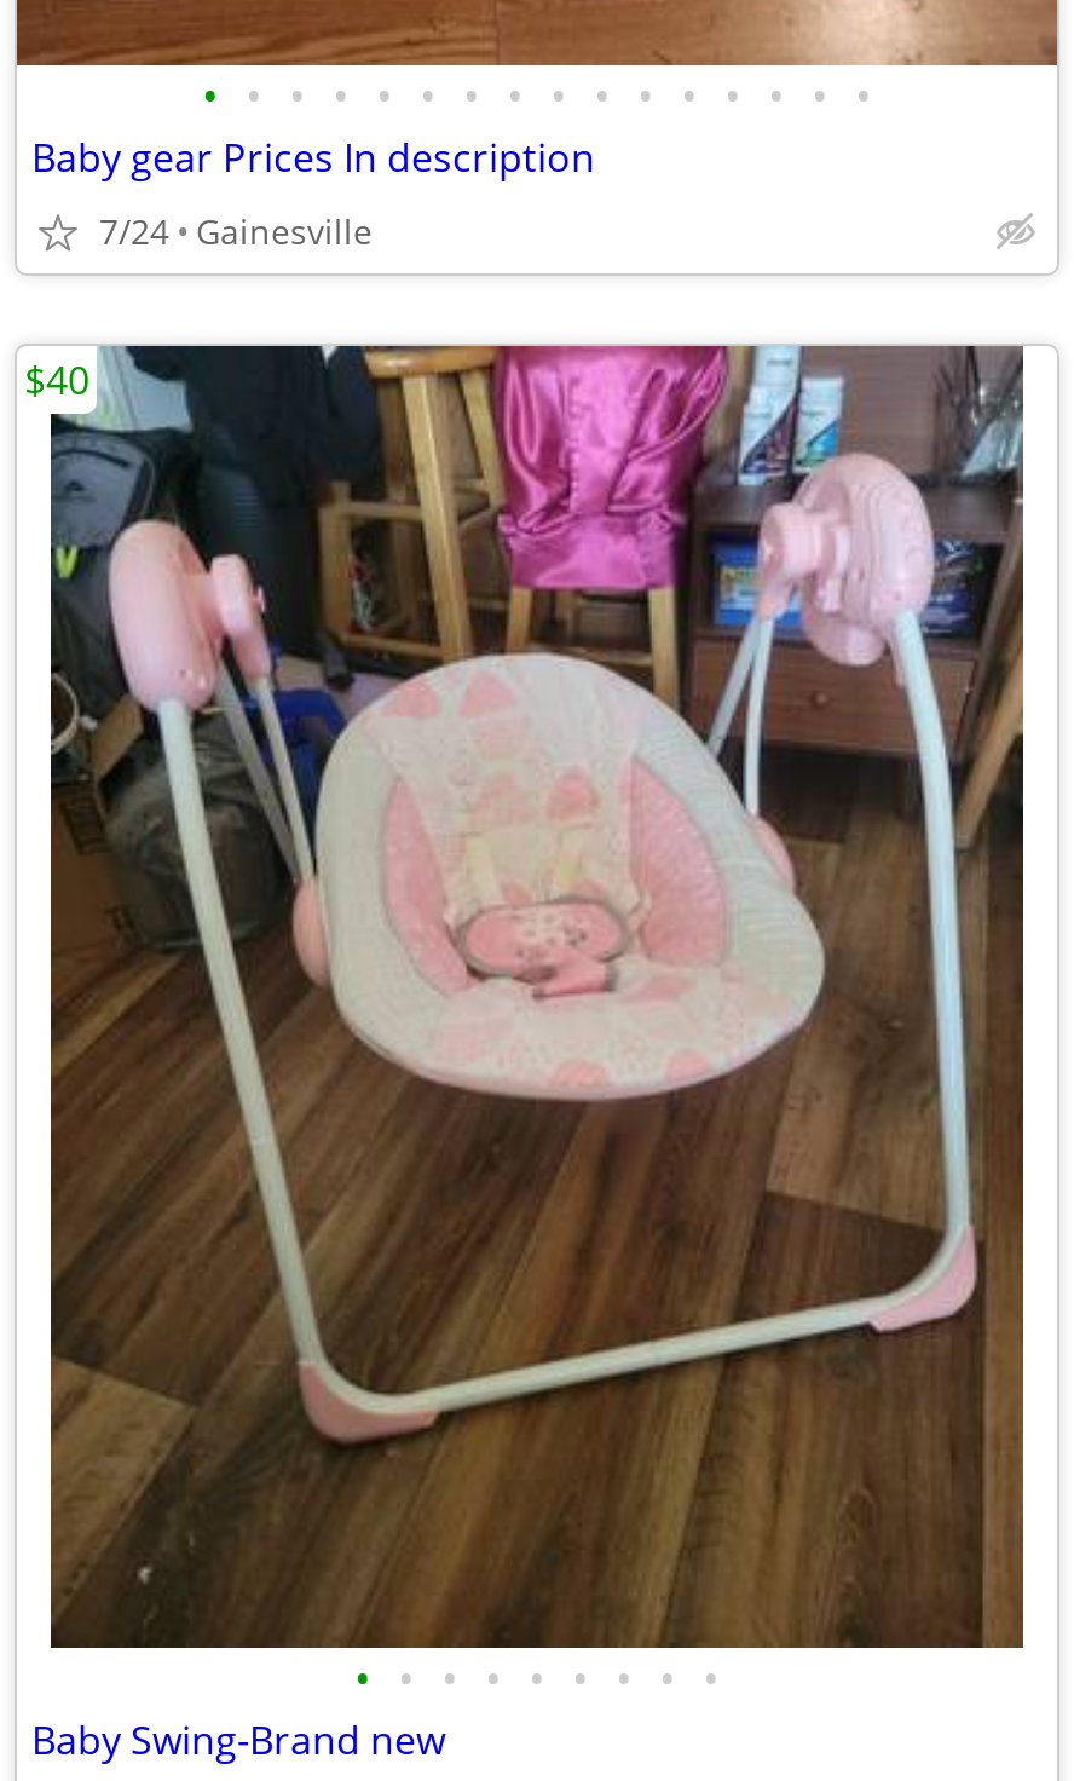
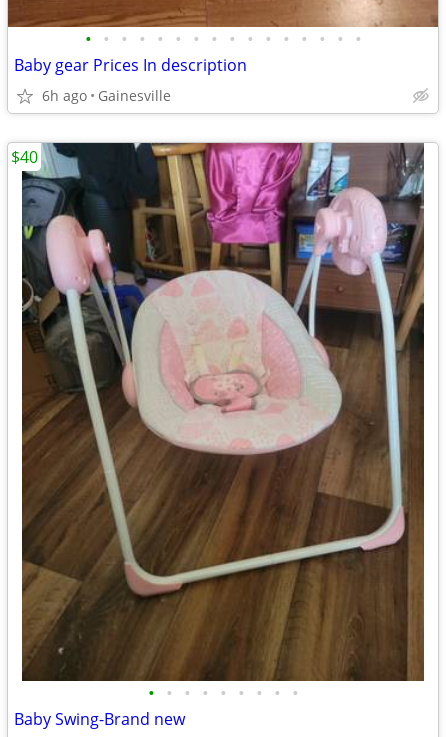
[99,208,373,254] 7/24 Gainesville -> [42,86,171,105] 6h ago Gainesville

